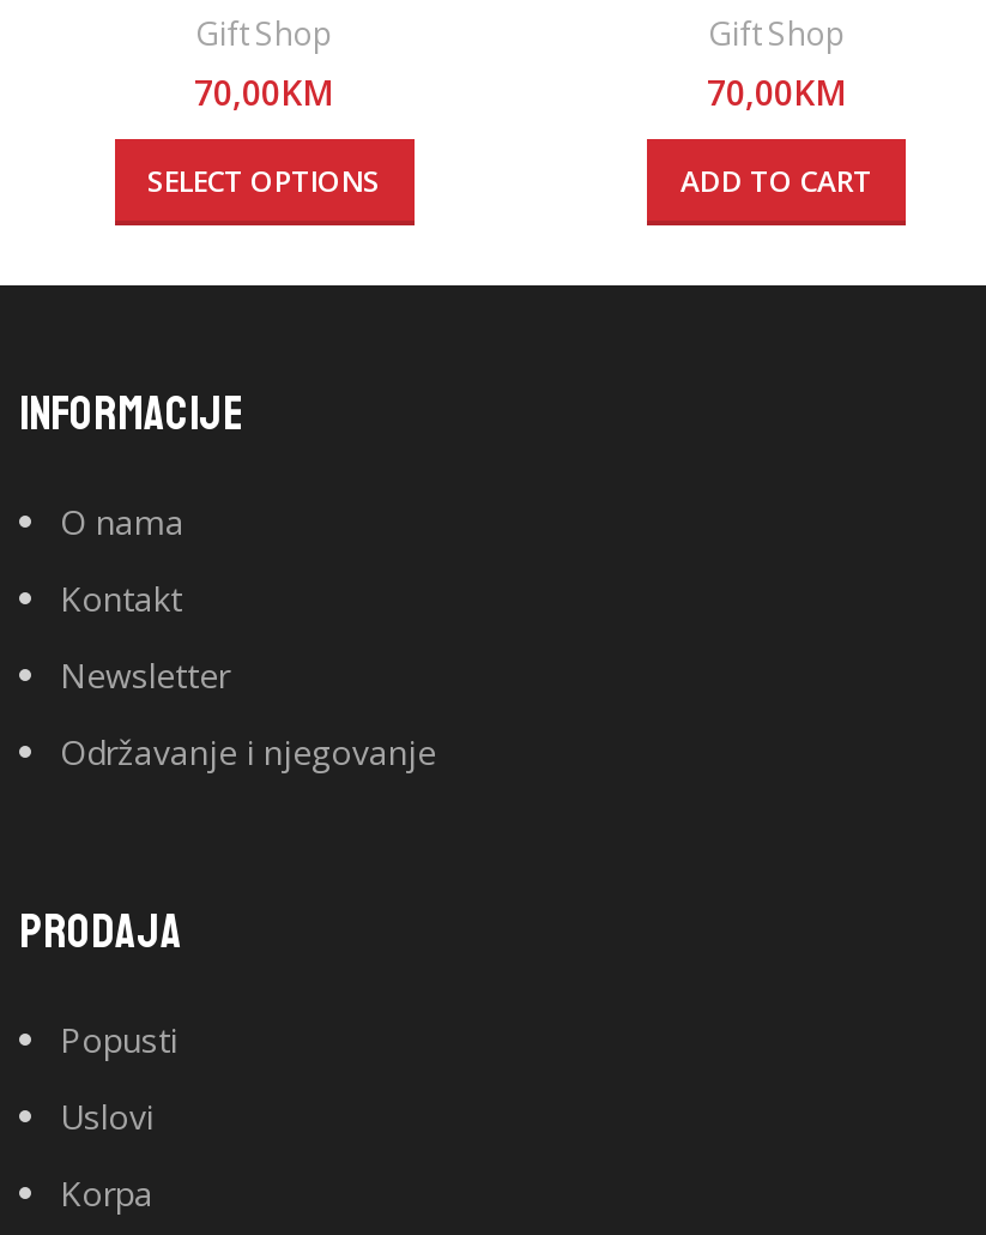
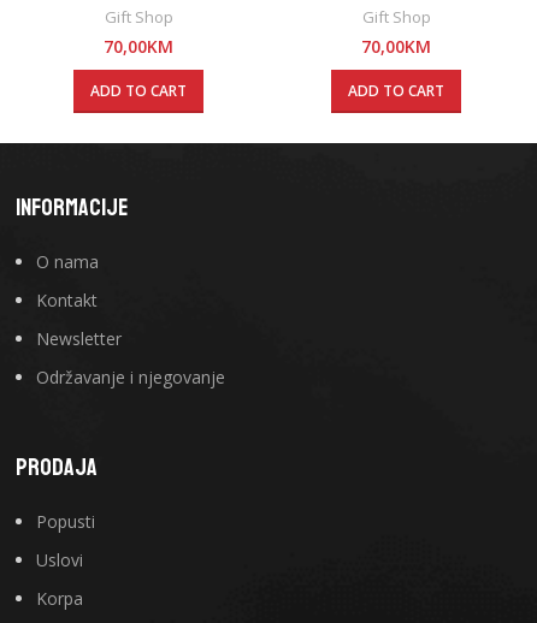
[147,160,380,201] SELECT OPTIONS -> [90,81,187,101] ADD TO CART

